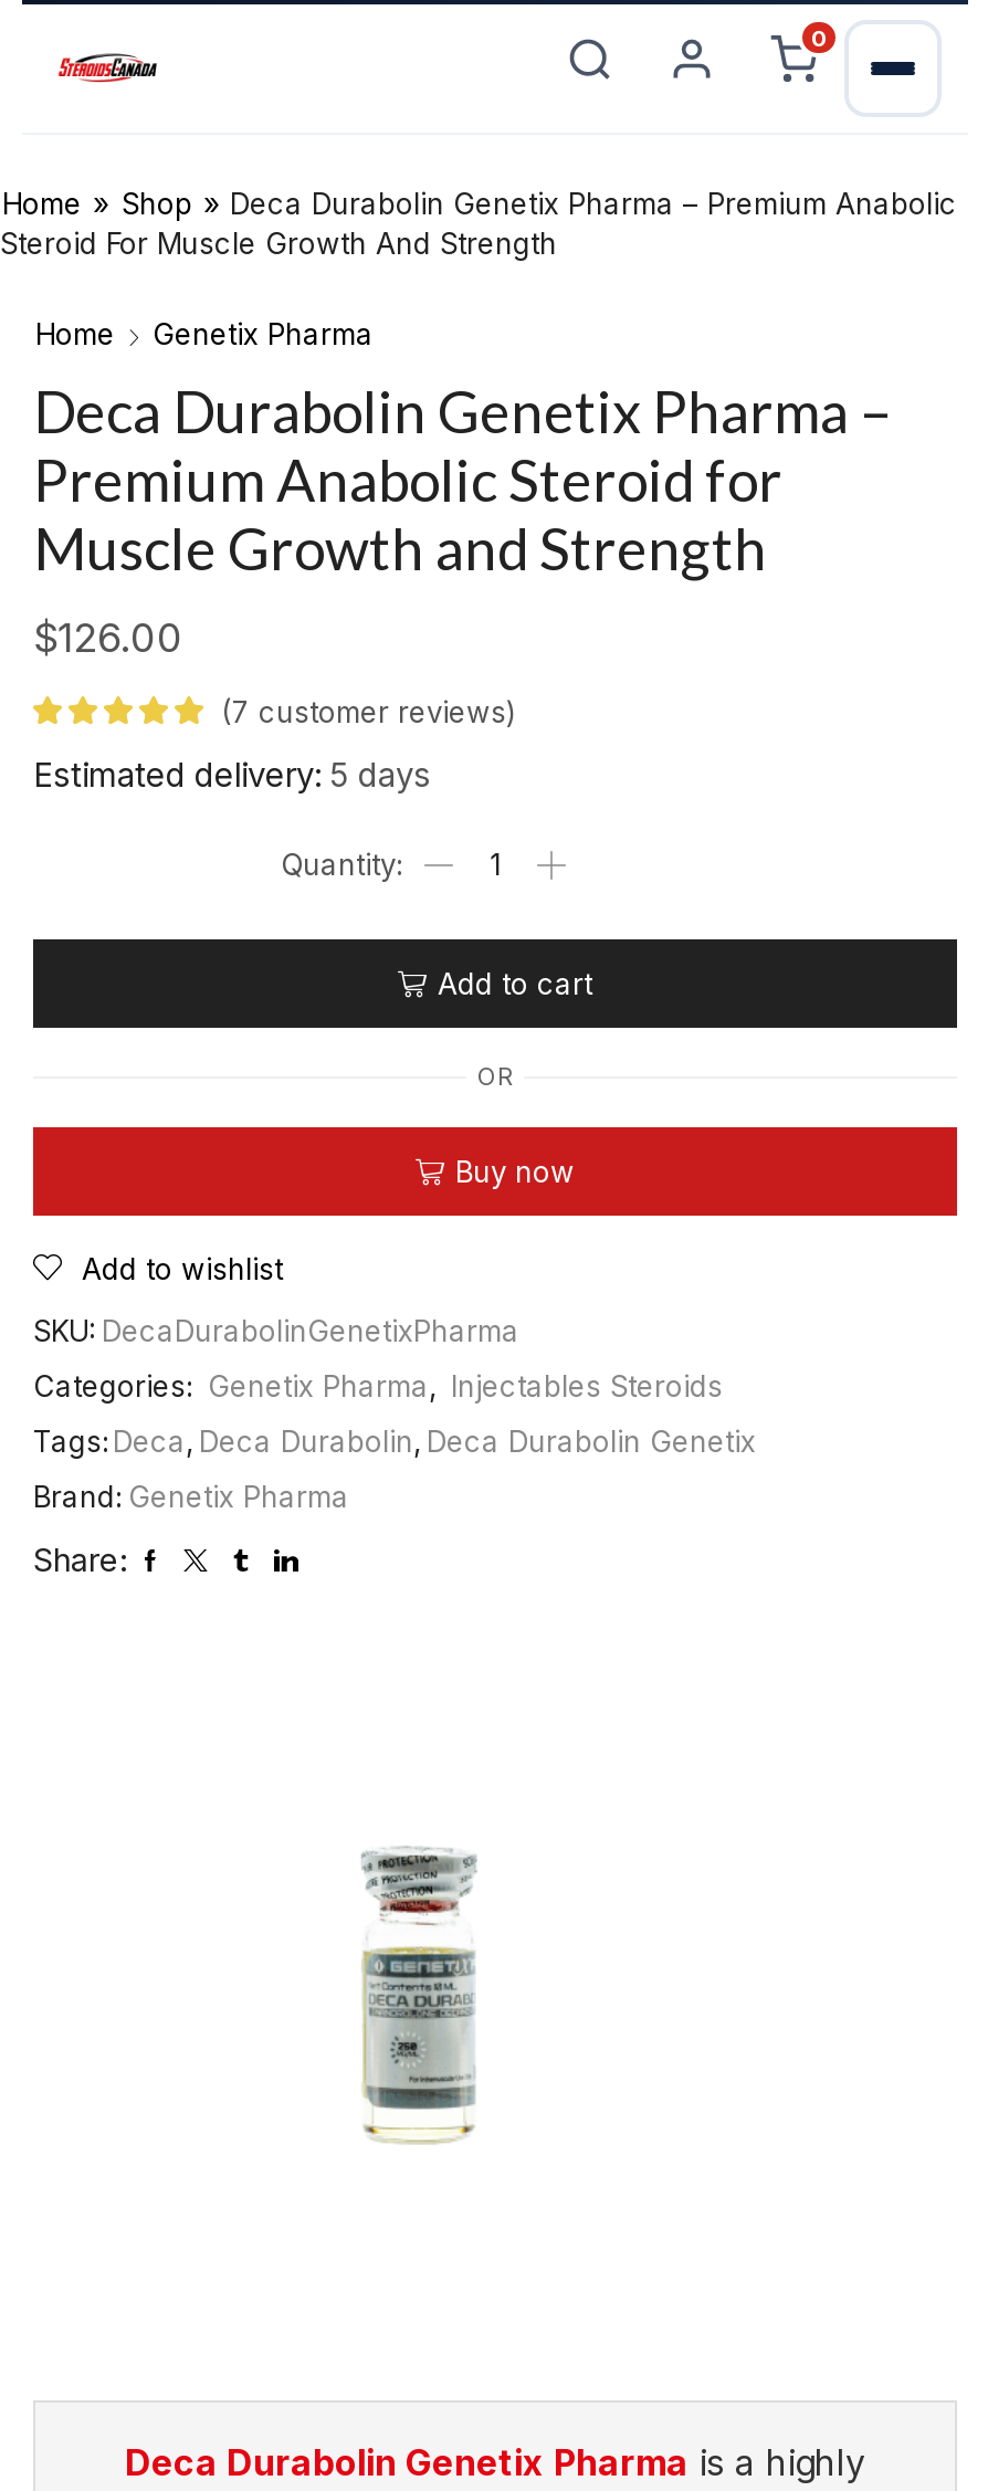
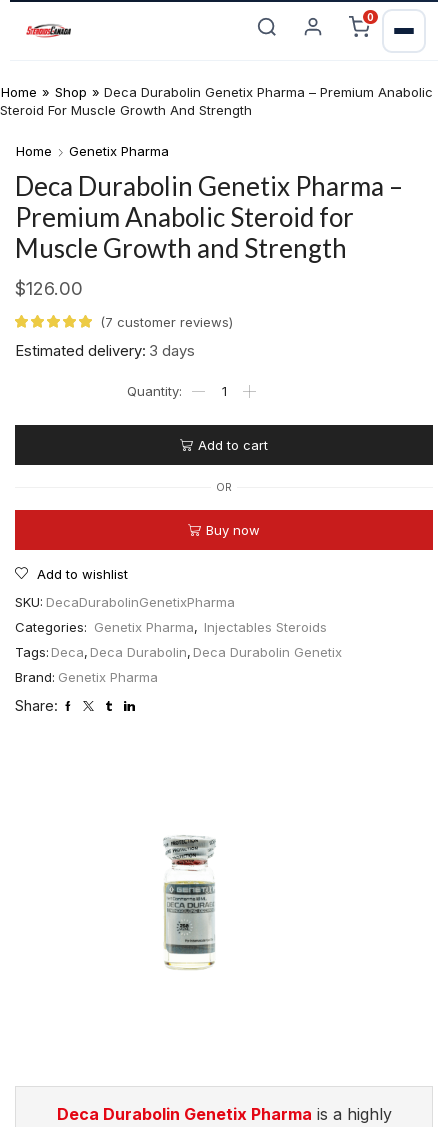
[33,756,431,796] Estimated delivery: 5 days -> [15,342,195,360] Estimated delivery: 3 days

